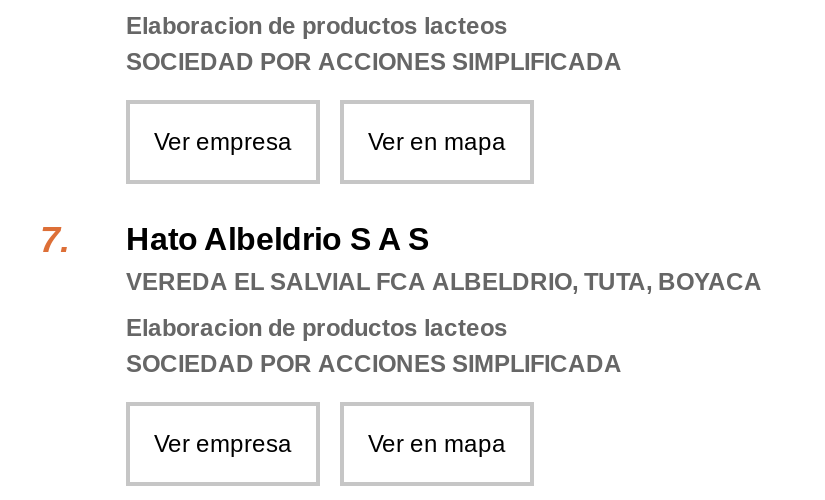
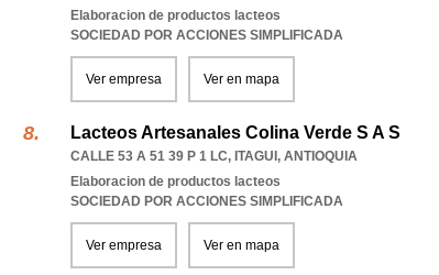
[126,222,762,296] Hato Albeldrio S A S | VEREDA EL SALVIAL FCA ALBELDRIO, TUTA, BOYACA -> [70,123,400,164] Lacteos Artesanales Colina Verde S A S | CALLE 53 A 51 39 P 1 LC, ITAGUI, ANTIOQUIA

